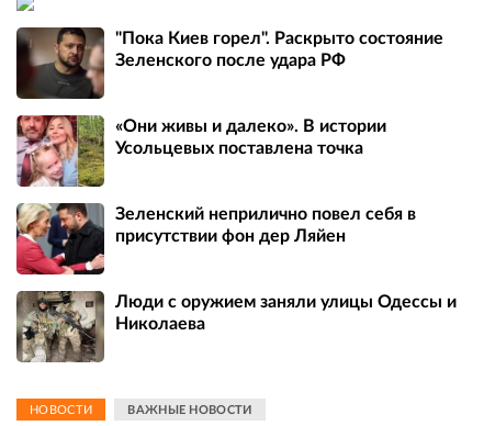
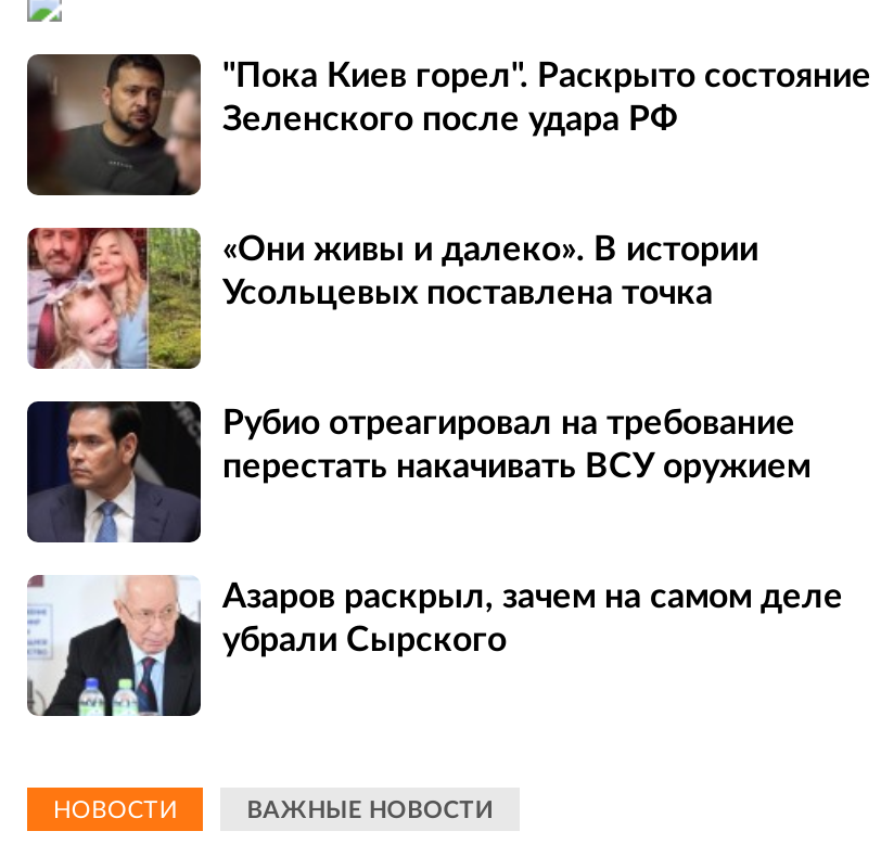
[15,203,416,276] [image] | Зеленский неприлично повел cебя в | присутствии фон дер Ляйен -> [25,399,810,545] [image] | Рубио отреагировал на требование | перестать накачивать ВСУ оружием
[15,290,457,363] [image] | Люди с оружием заняли улицы Одессы и | Николаева -> [27,575,843,718] [image] | Азаров раскрыл, зачем на самом деле | убрали Сырского

